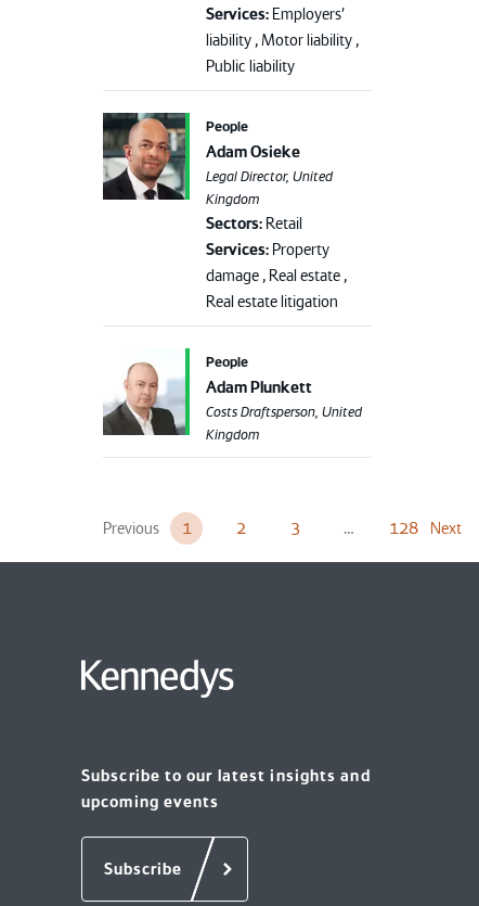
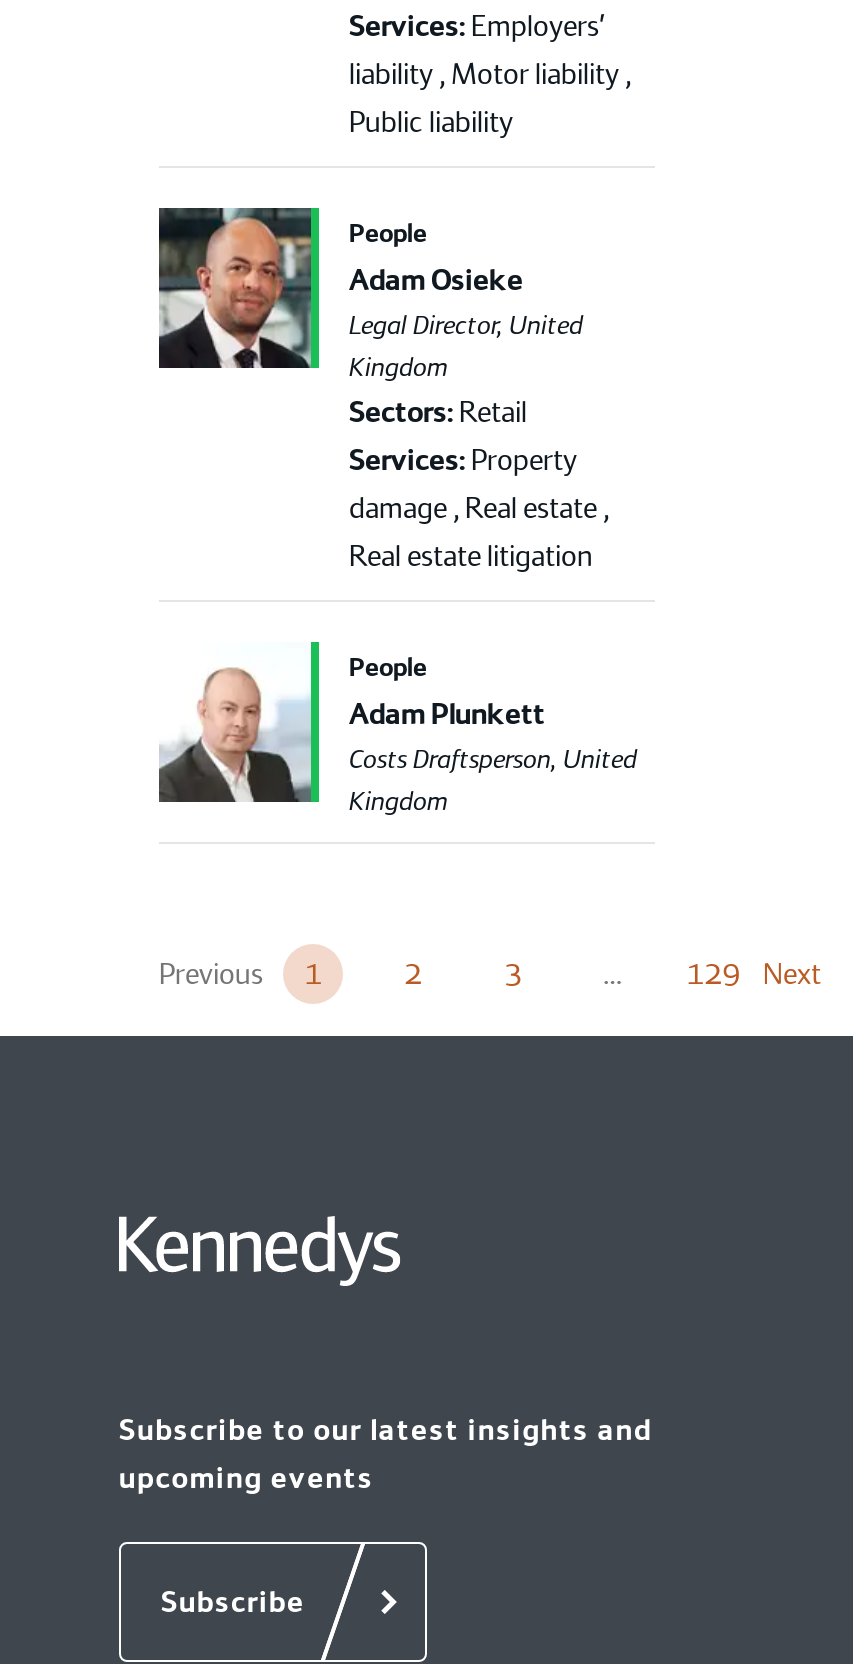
[389,520,418,537] 128 -> [686,958,740,990] 129

